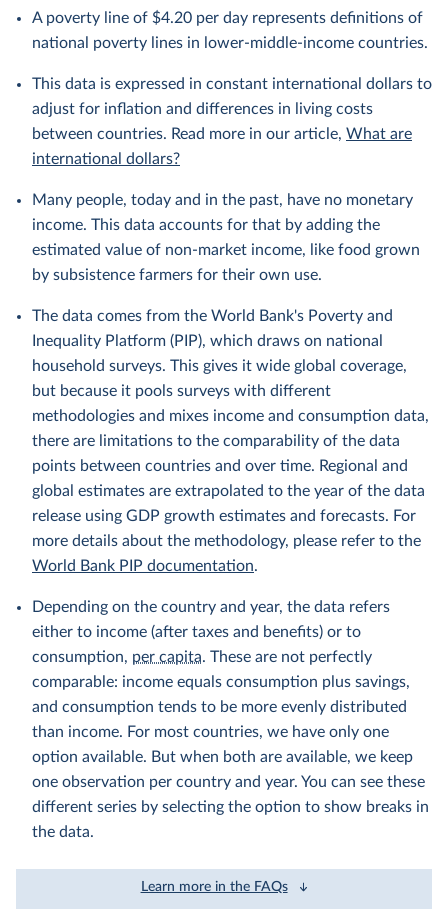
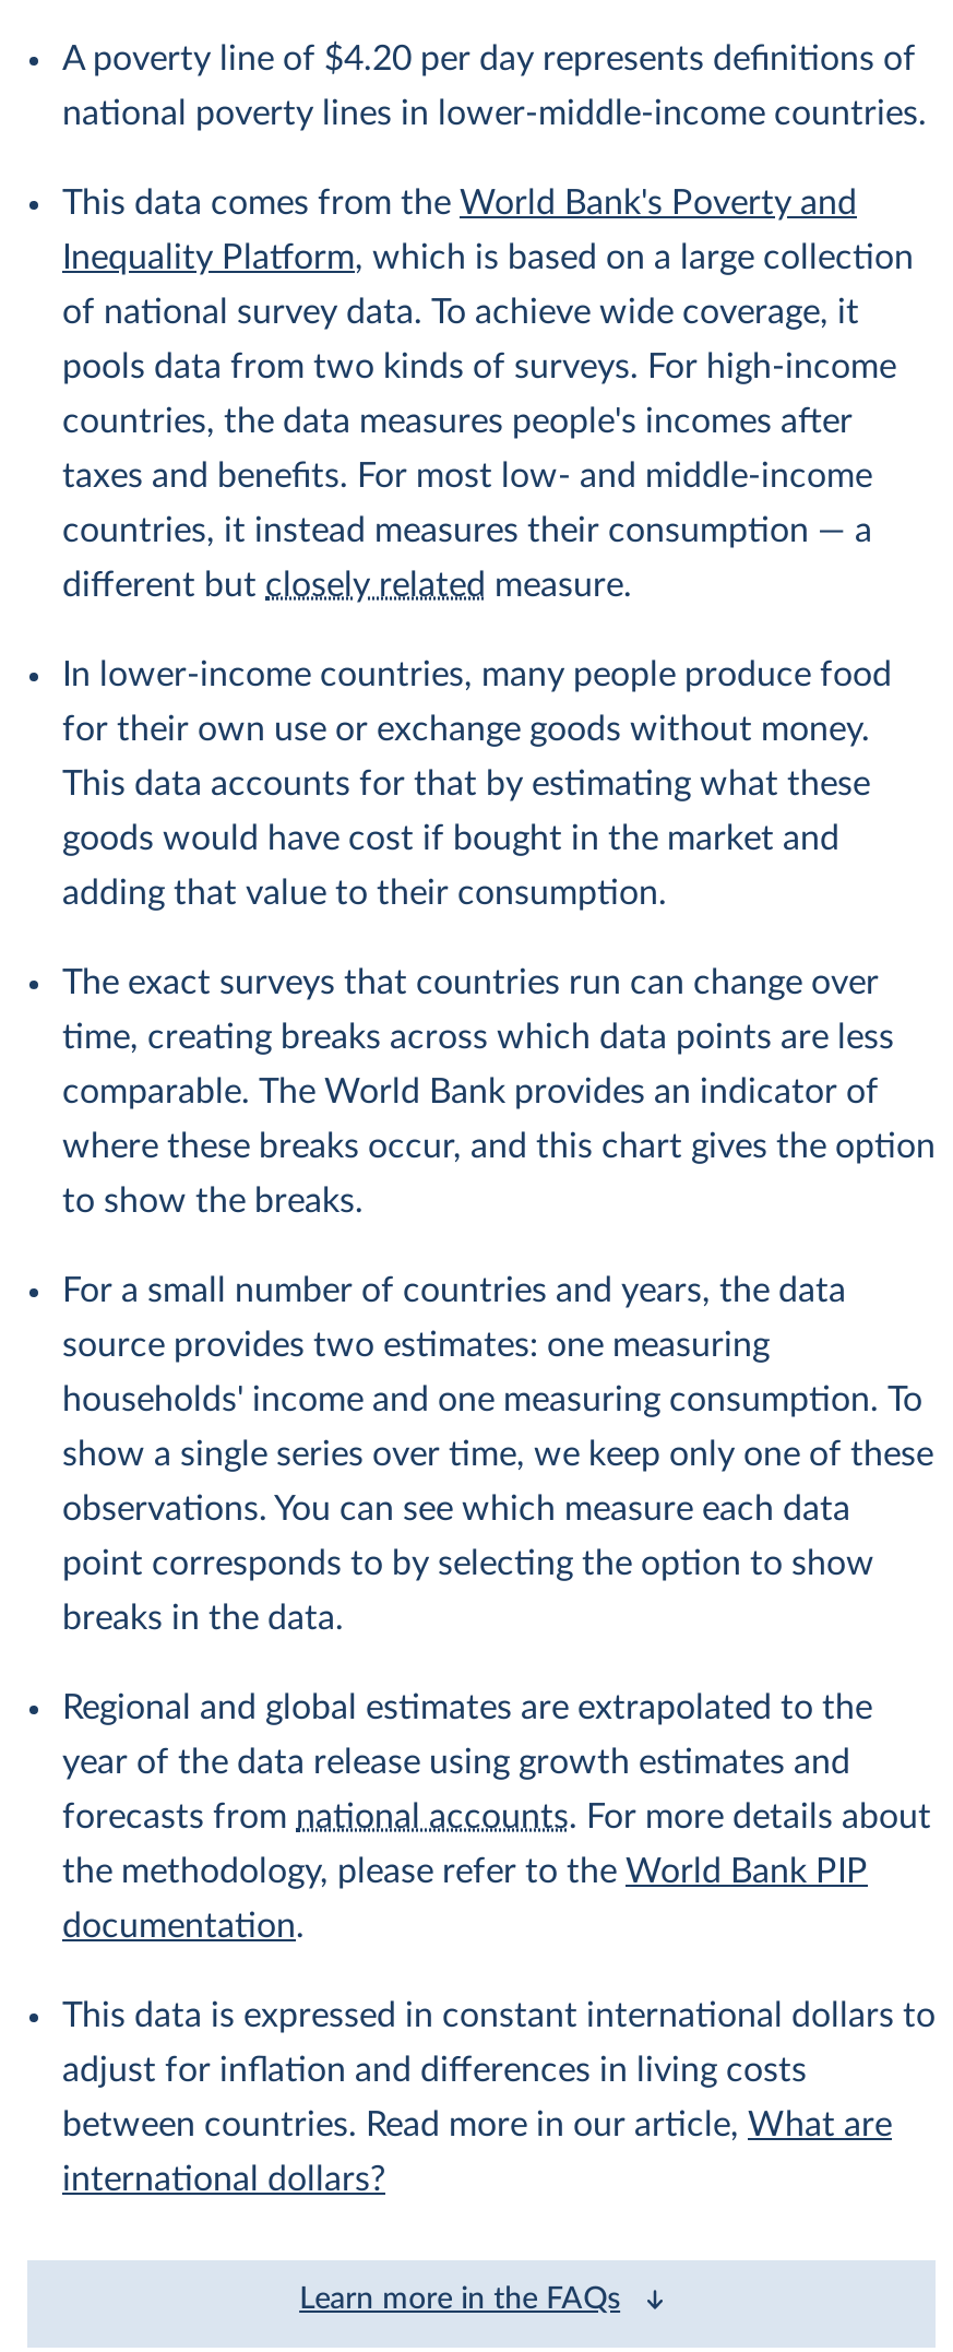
none -> [62,186,936,1944] This data comes from the World Bank's Poverty and | Inequality Platform, which is based on a large collection | of national survey data. To achieve wide coverage, it | pools data from two kinds of surveys. For high-income | countries, the data measures people's incomes after | taxes and benefits. For most low- and middle-income | countries, it instead measures their consumption — a | different but closely related measure. | In lower-income countries, many people produce food | for their own use or exchange goods without money. | This data accounts for that by estimating what these | goods would have cost if bought in the market and | adding that value to their consumption. | The exact surveys that countries run can change over | time, creating breaks across which data points are less | comparable. The World Bank provides an indicator of | where these breaks occur, and this chart gives the option | to show the breaks. | For a small number of countries and years, the data | source provides two estimates: one measuring | households' income and one measuring consumption. To | show a single series over time, we keep only one of these | observations. You can see which measure each data | point corresponds to by selecting the option to show | breaks in the data. | Regional and global estimates are extrapolated to the | year of the data release using growth estimates and | forecasts from national accounts. For more details about | the methodology, please refer to the World Bank PIP | documentation.
moved [32,76,432,167] -> [62,1998,936,2197]: This data is expressed in constant international dollars to | adjust for inflation and differences in living costs | between countries. Read more in our article, What are | international dollars?
[32,192,429,840] Many people, today and in the past, have no monetary | income. This data accounts for that by adding the | estimated value of non-market income, like food grown | by subsistence farmers for their own use. | The data comes from the World Bank's Poverty and | Inequality Platform (PIP), which draws on national | household surveys. This gives it wide global coverage, | but because it pools surveys with different | methodologies and mixes income and consumption data, | there are limitations to the comparability of the data | points between countries and over time. Regional and | global estimates are extrapolated to the year of the data | release using GDP growth estimates and forecasts. For | more details about the methodology, please refer to the | World Bank PIP documentation. | Depending on the country and year, the data refers | either to income (after taxes and benefits) or to | consumption, per capita. These are not perfectly | comparable: income equals consumption plus savings, | and consumption tends to be more evenly distributed | than income. For most countries, we have only one | option available. But when both are available, we keep | one observation per country and year. You can see these | different series by selecting the option to show breaks in | the data. -> none

